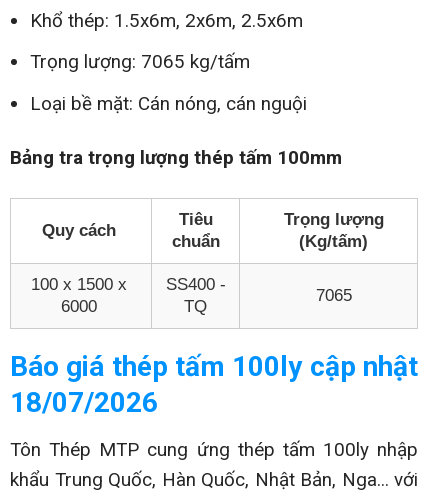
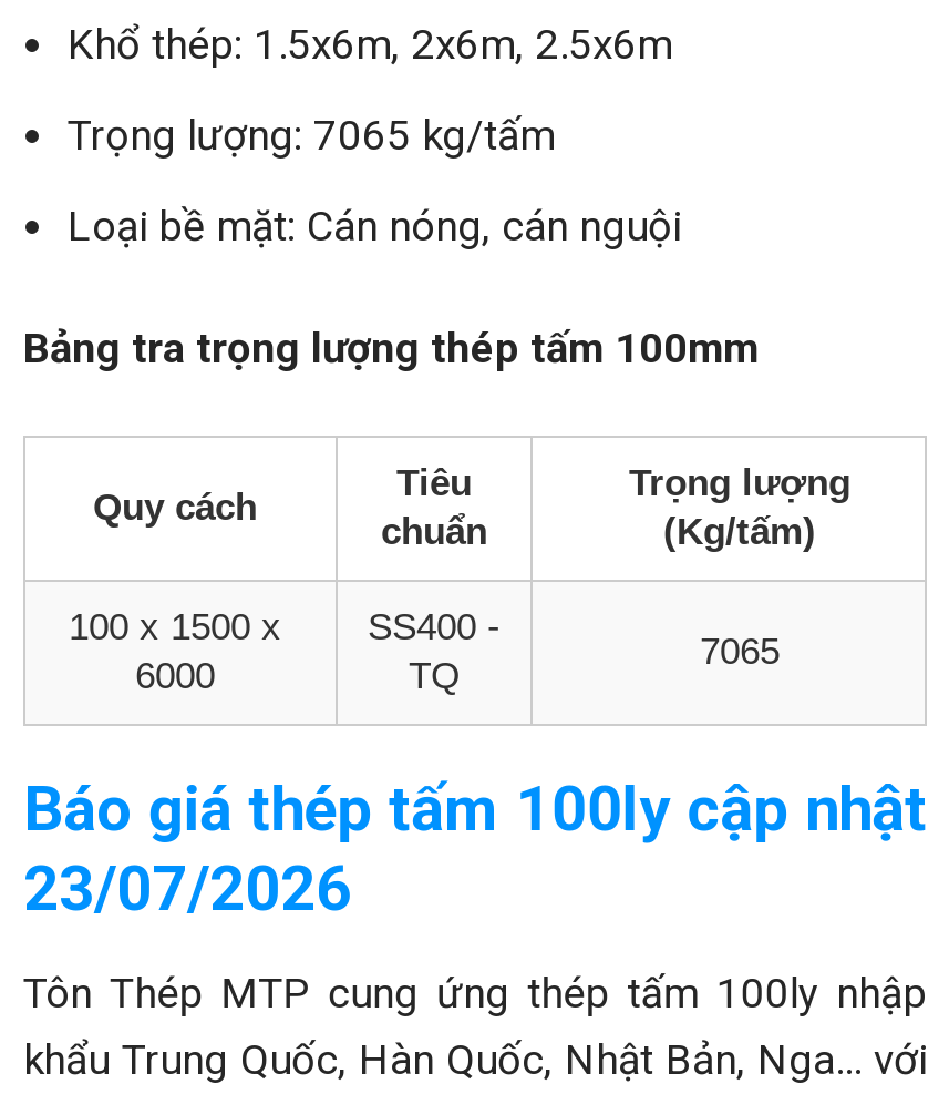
[10,386,158,419] 18/07/2026 -> [23,854,351,927] 23/07/2026

